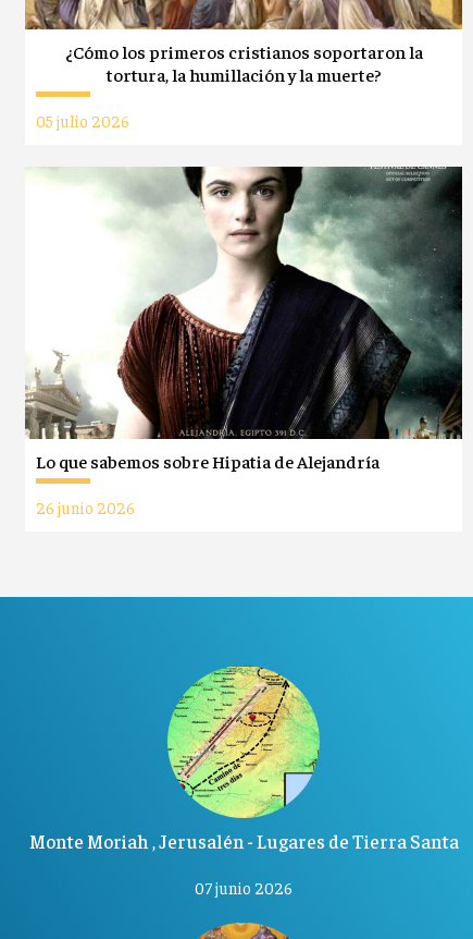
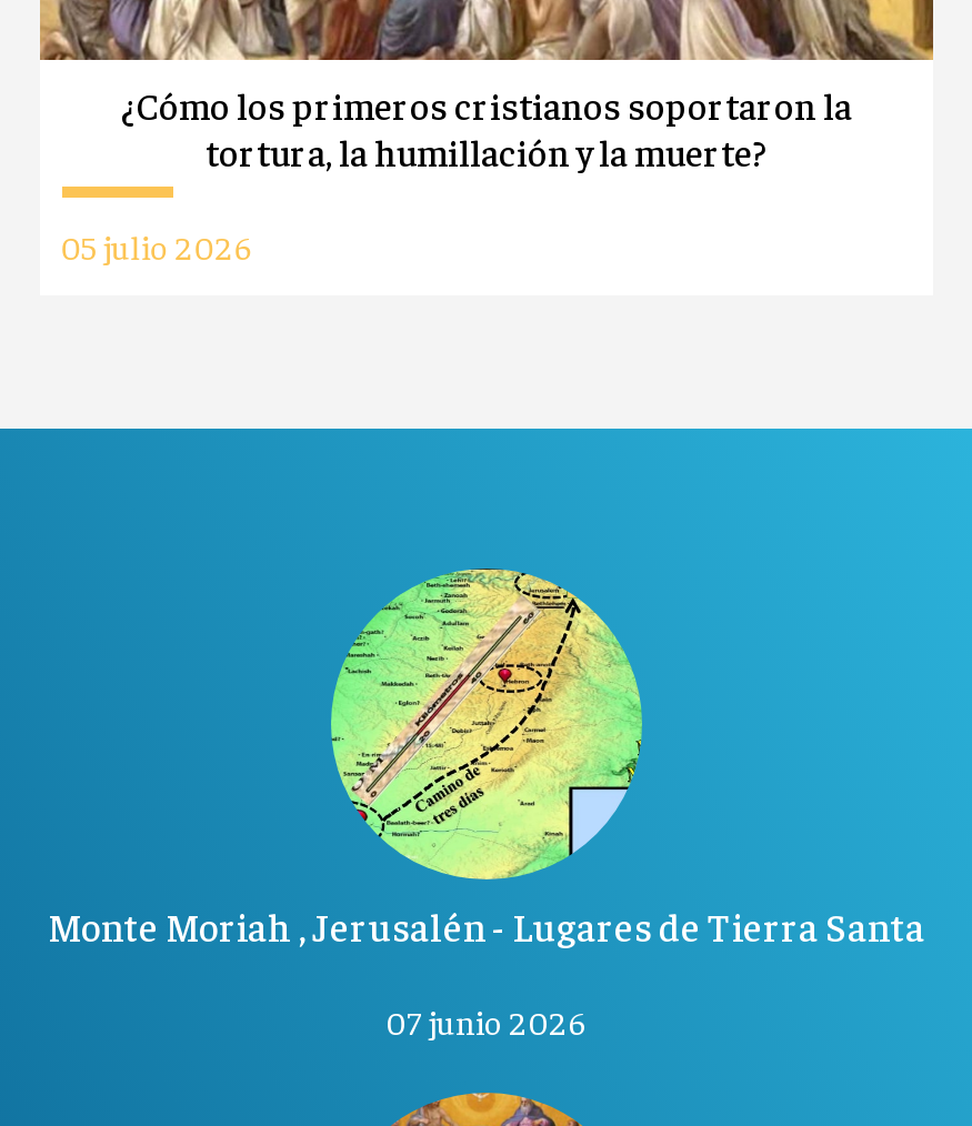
[24,166,463,518] [image] | Lo que sabemos sobre Hipatia de Alejandría | 26 junio 2026 -> none

